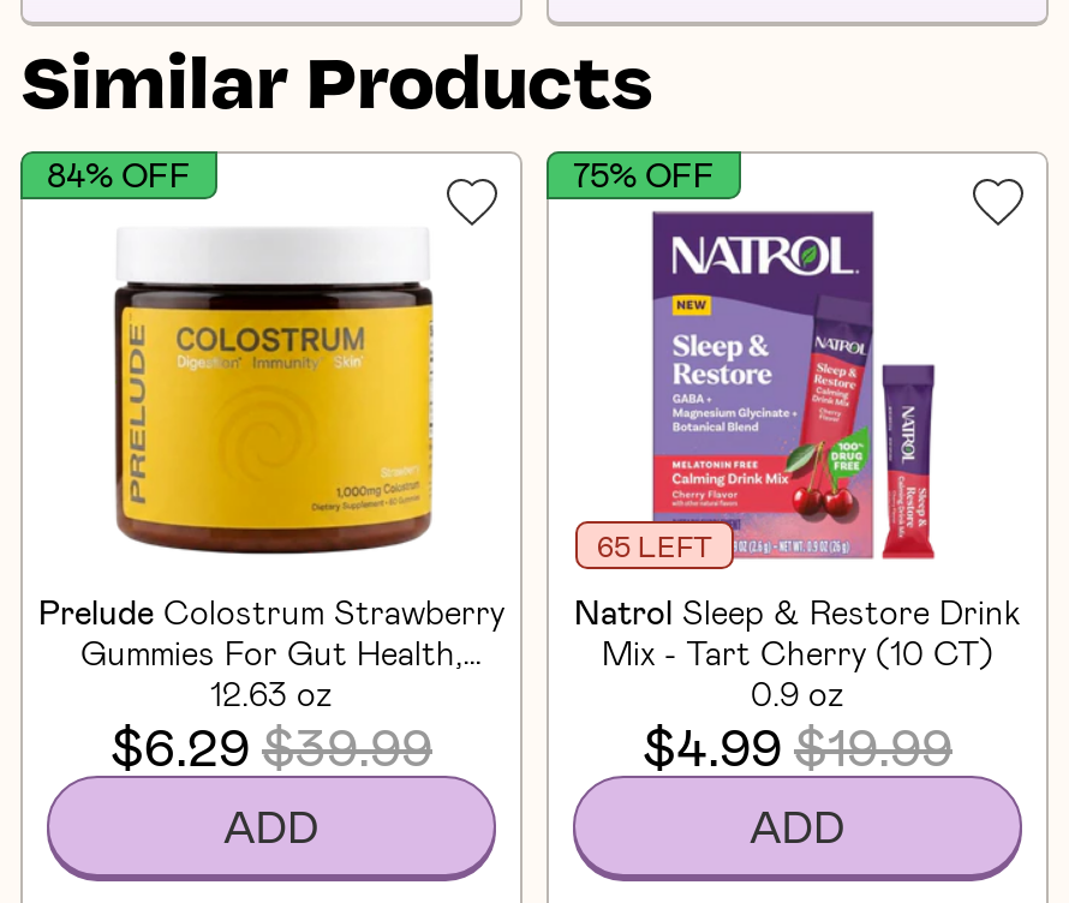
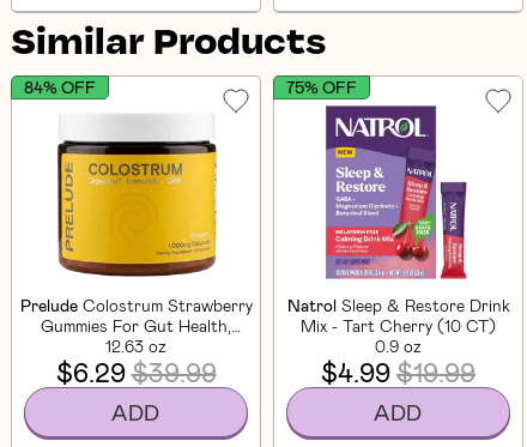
[597,527,712,561] 65 LEFT -> none

